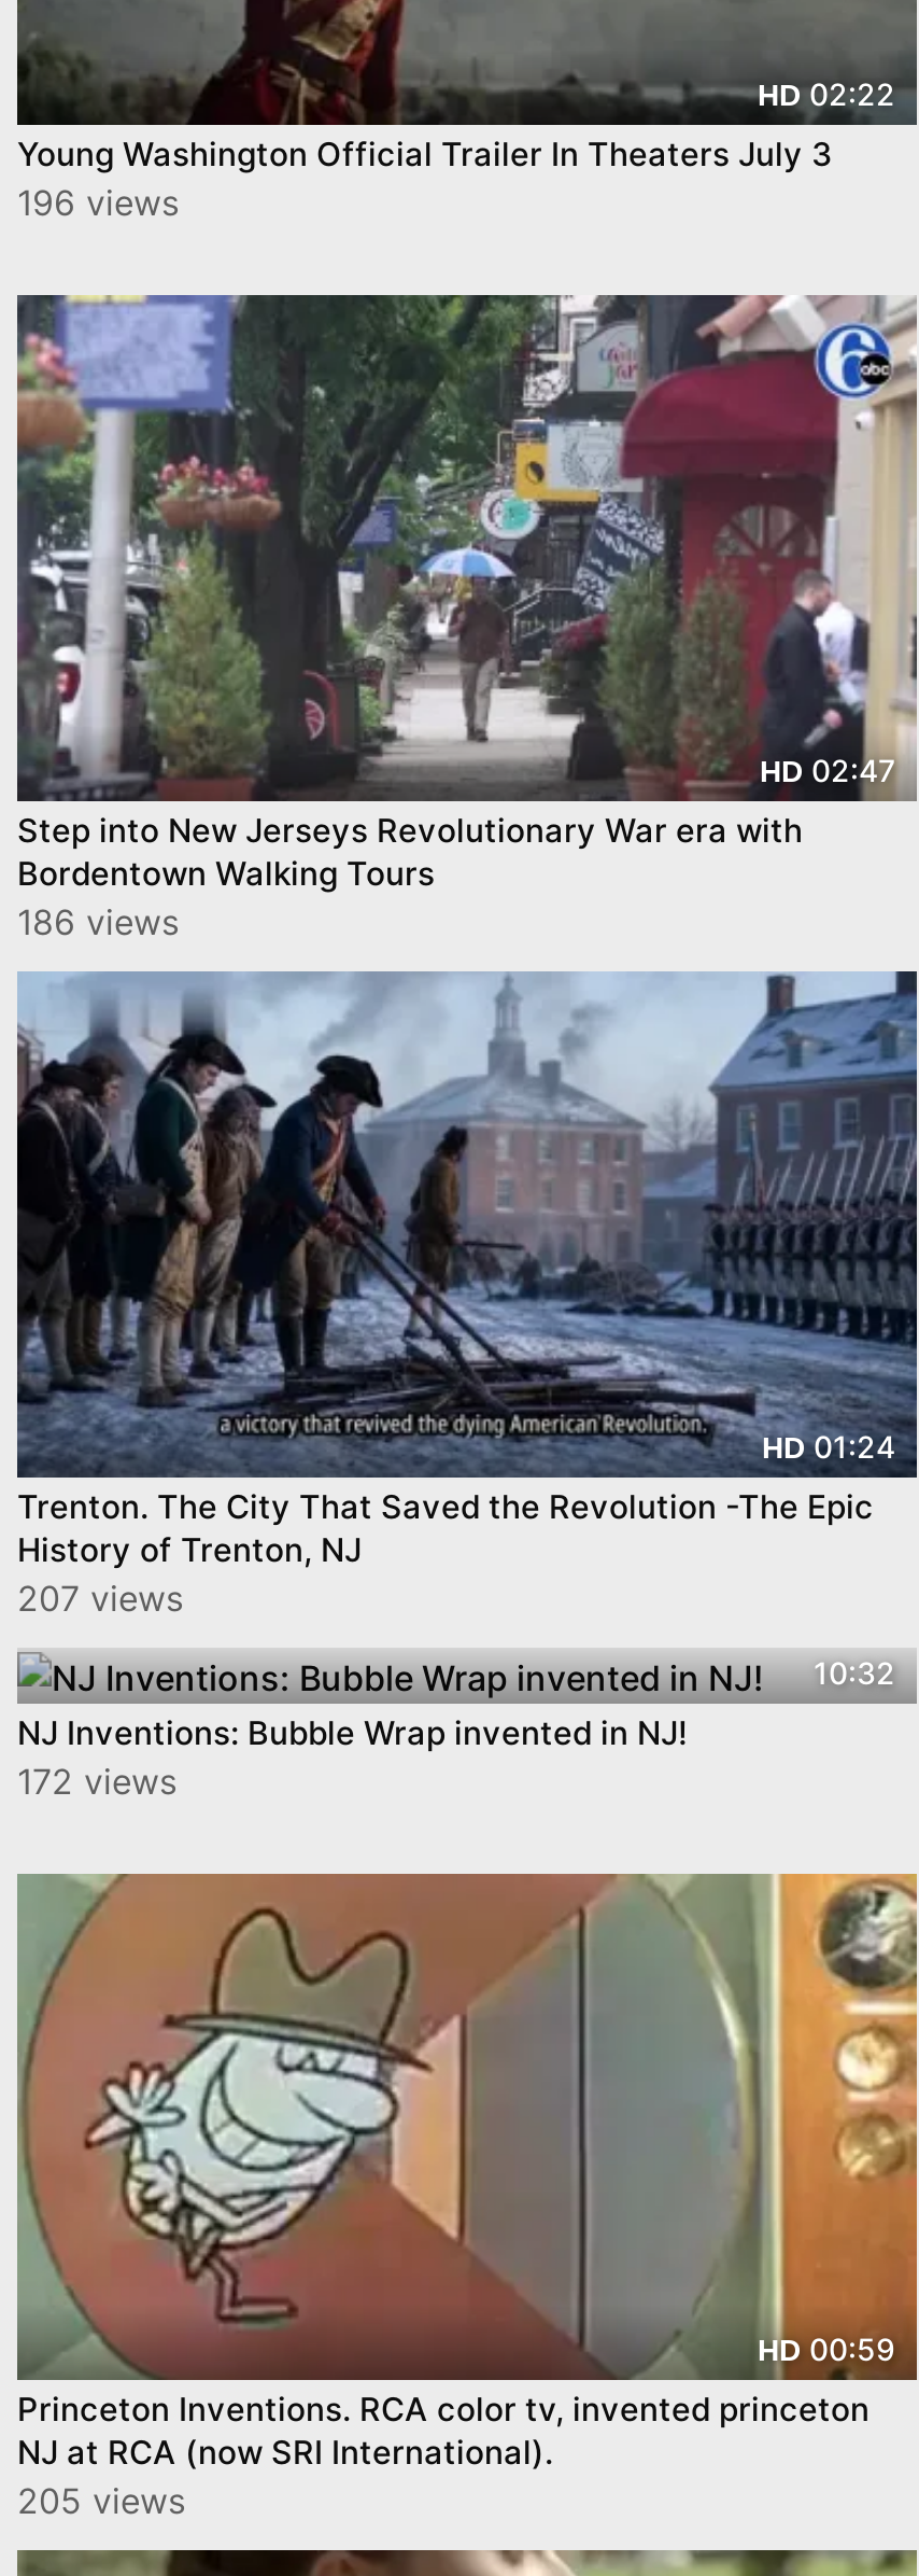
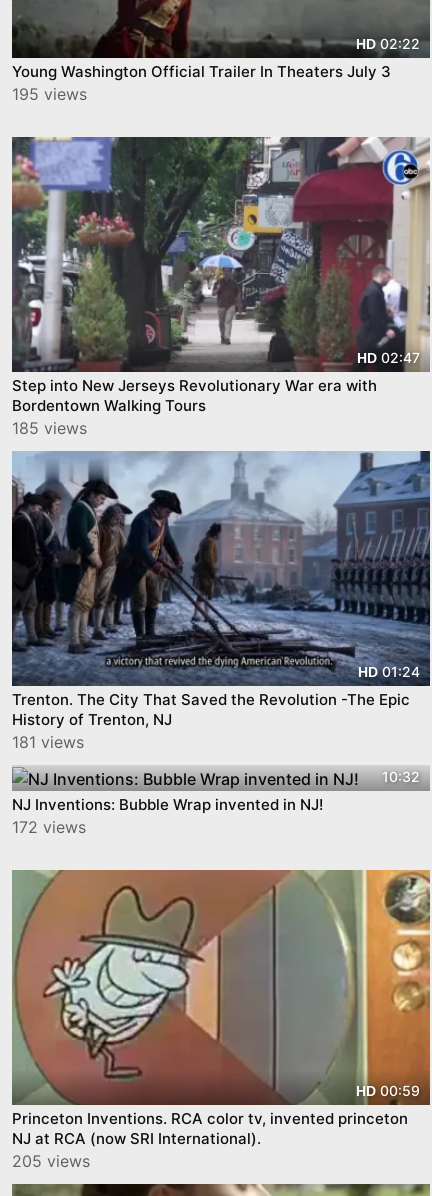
[17,181,179,224] 196 views -> [12,84,87,104] 195 views
[17,901,179,944] 186 views -> [12,418,87,438] 185 views
[17,1577,183,1621] 207 views -> [12,732,84,752] 181 views

